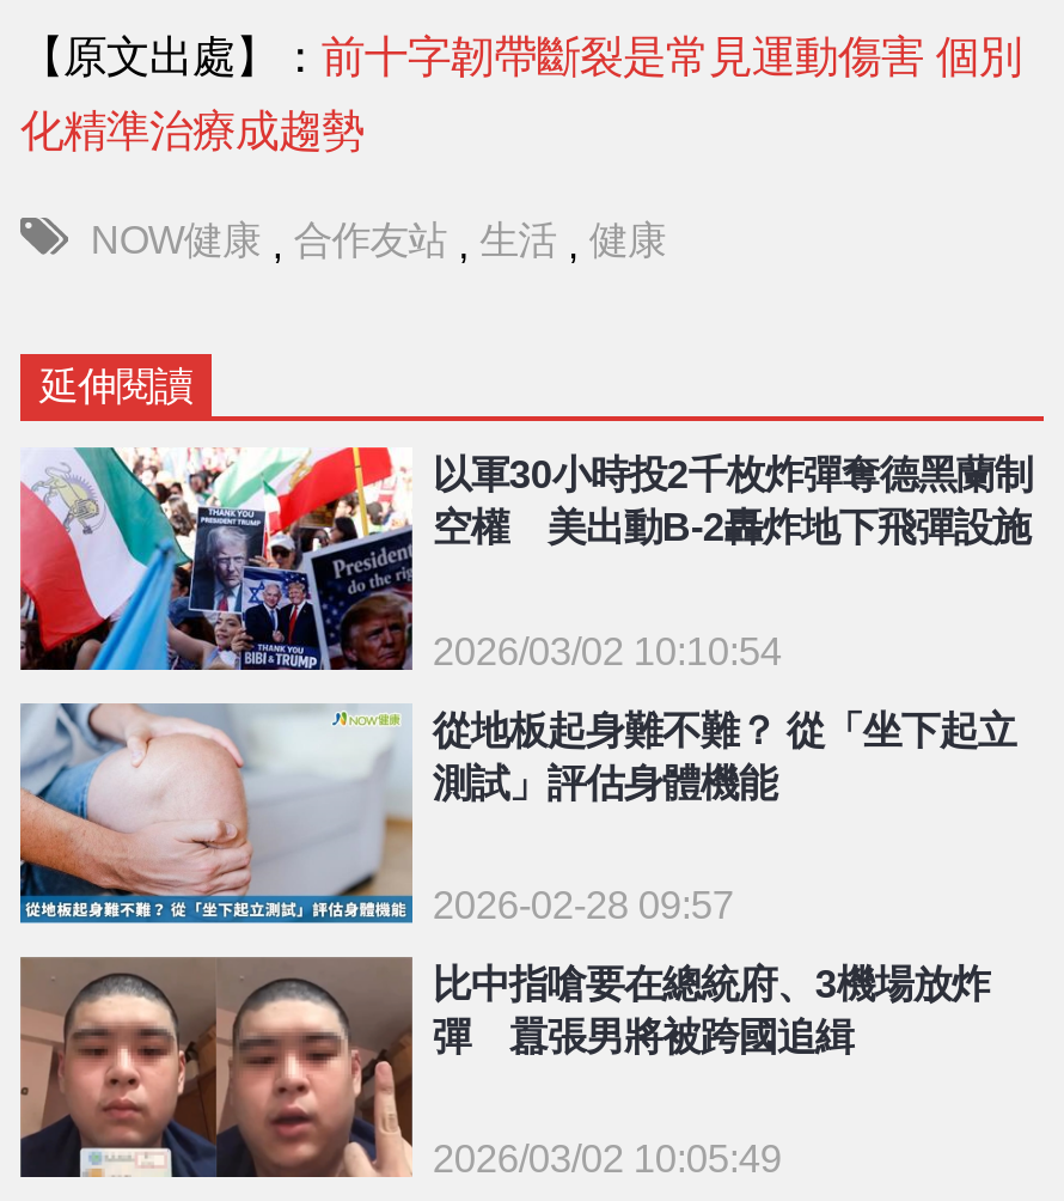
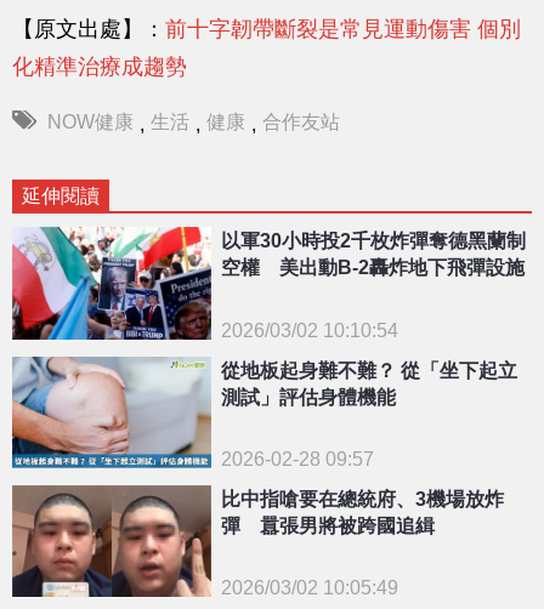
[91,217,666,266] NOW健康 , 合作友站 , 生活 , 健康 -> [48,110,340,135] NOW健康 , 生活 , 健康 , 合作友站

